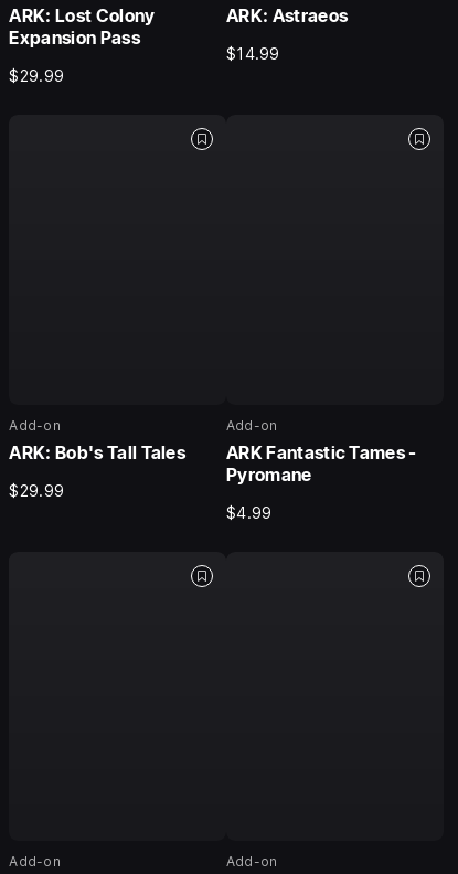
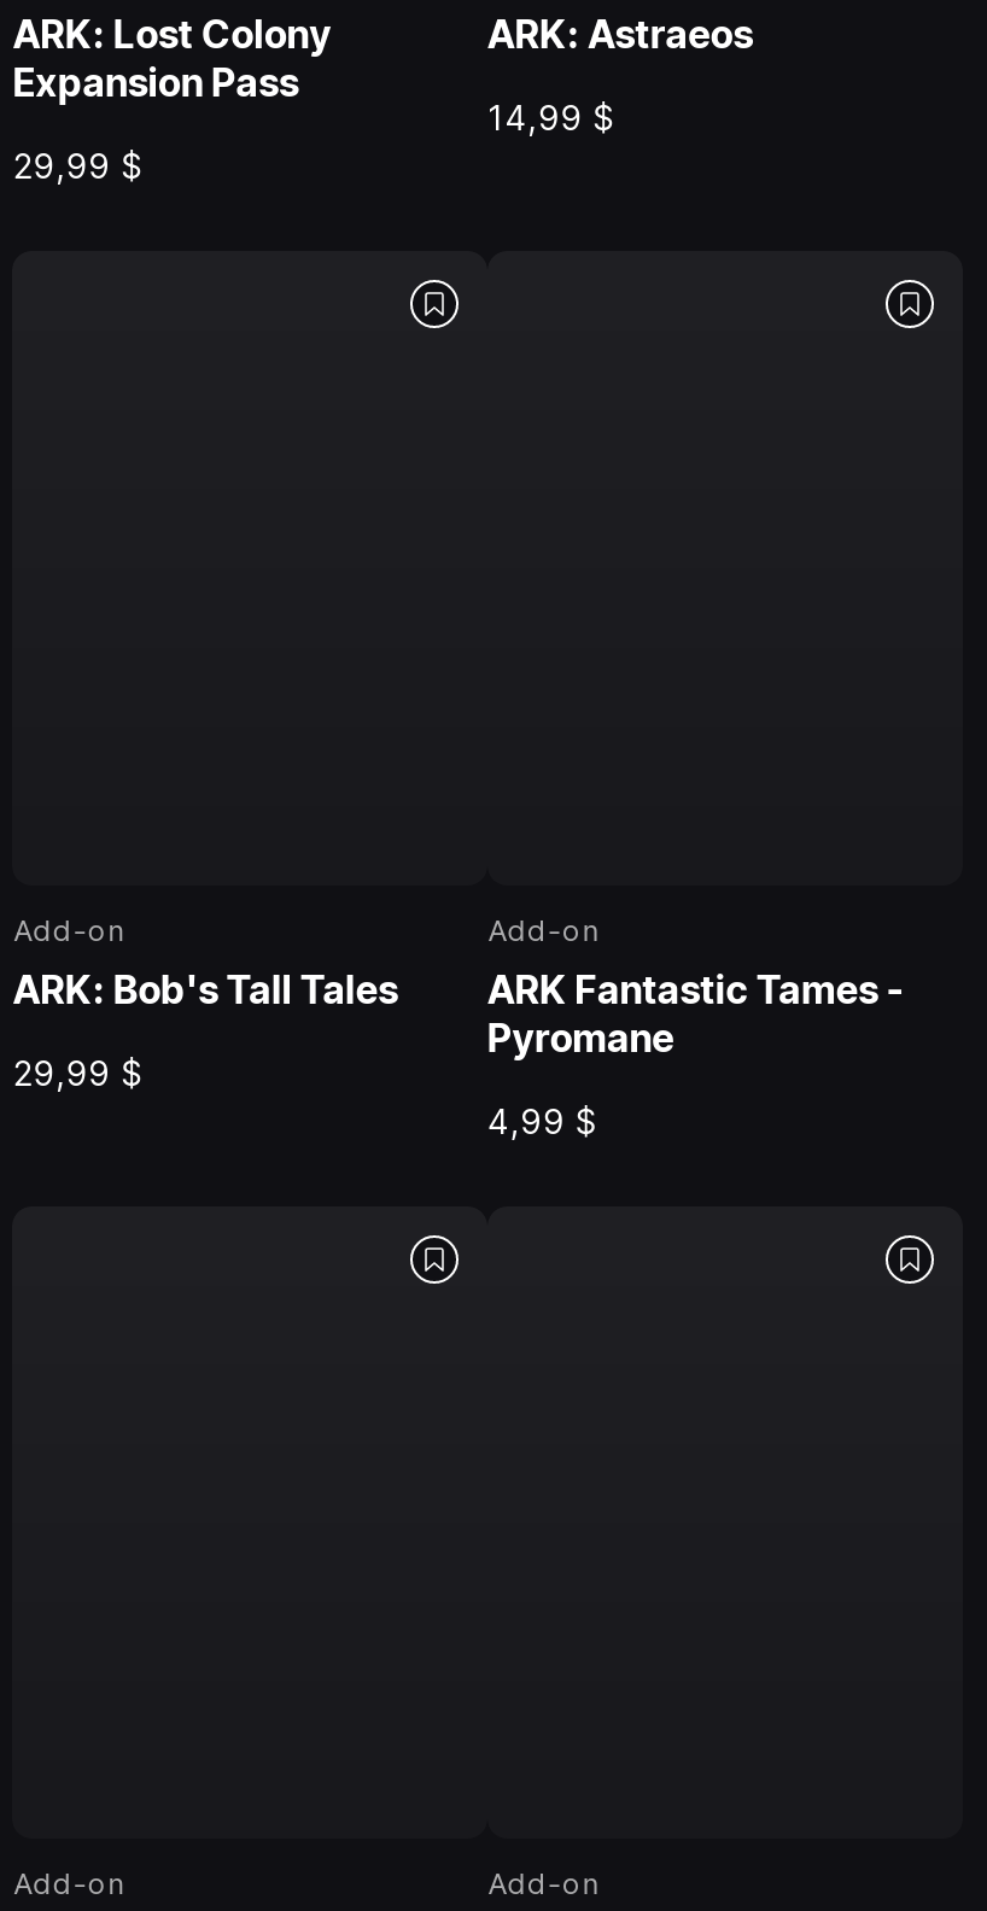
[226,45,280,63] $14.99 -> [487,97,615,138] 14,99 $
[9,67,64,85] $29.99 -> [13,146,143,187] 29,99 $
[9,481,64,499] $29.99 -> [13,1051,143,1092] 29,99 $
[226,503,272,521] $4.99 -> [487,1099,598,1140] 4,99 $

